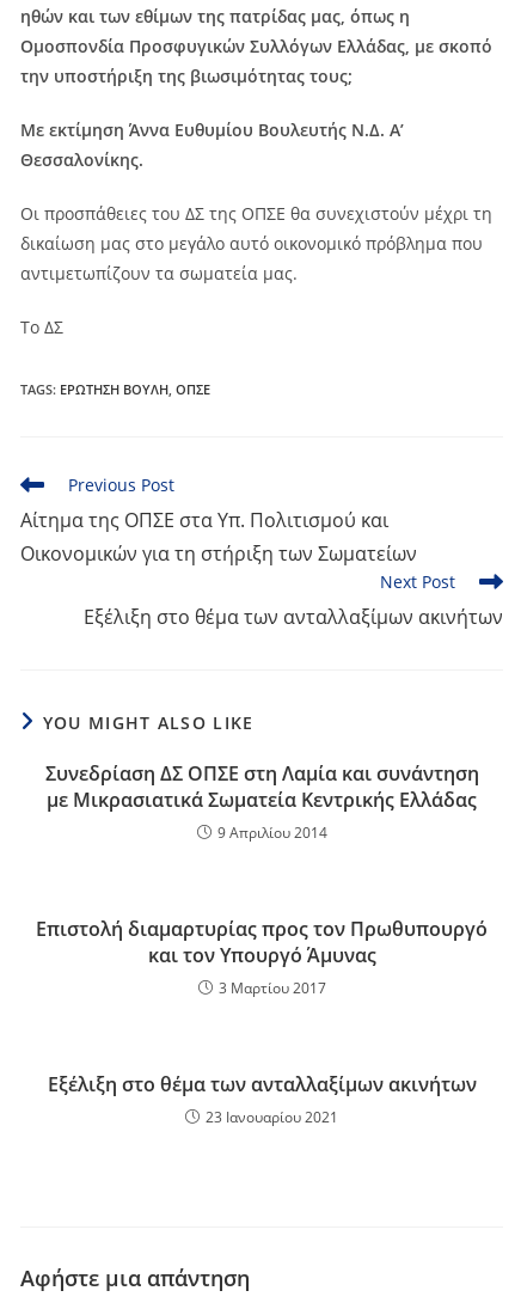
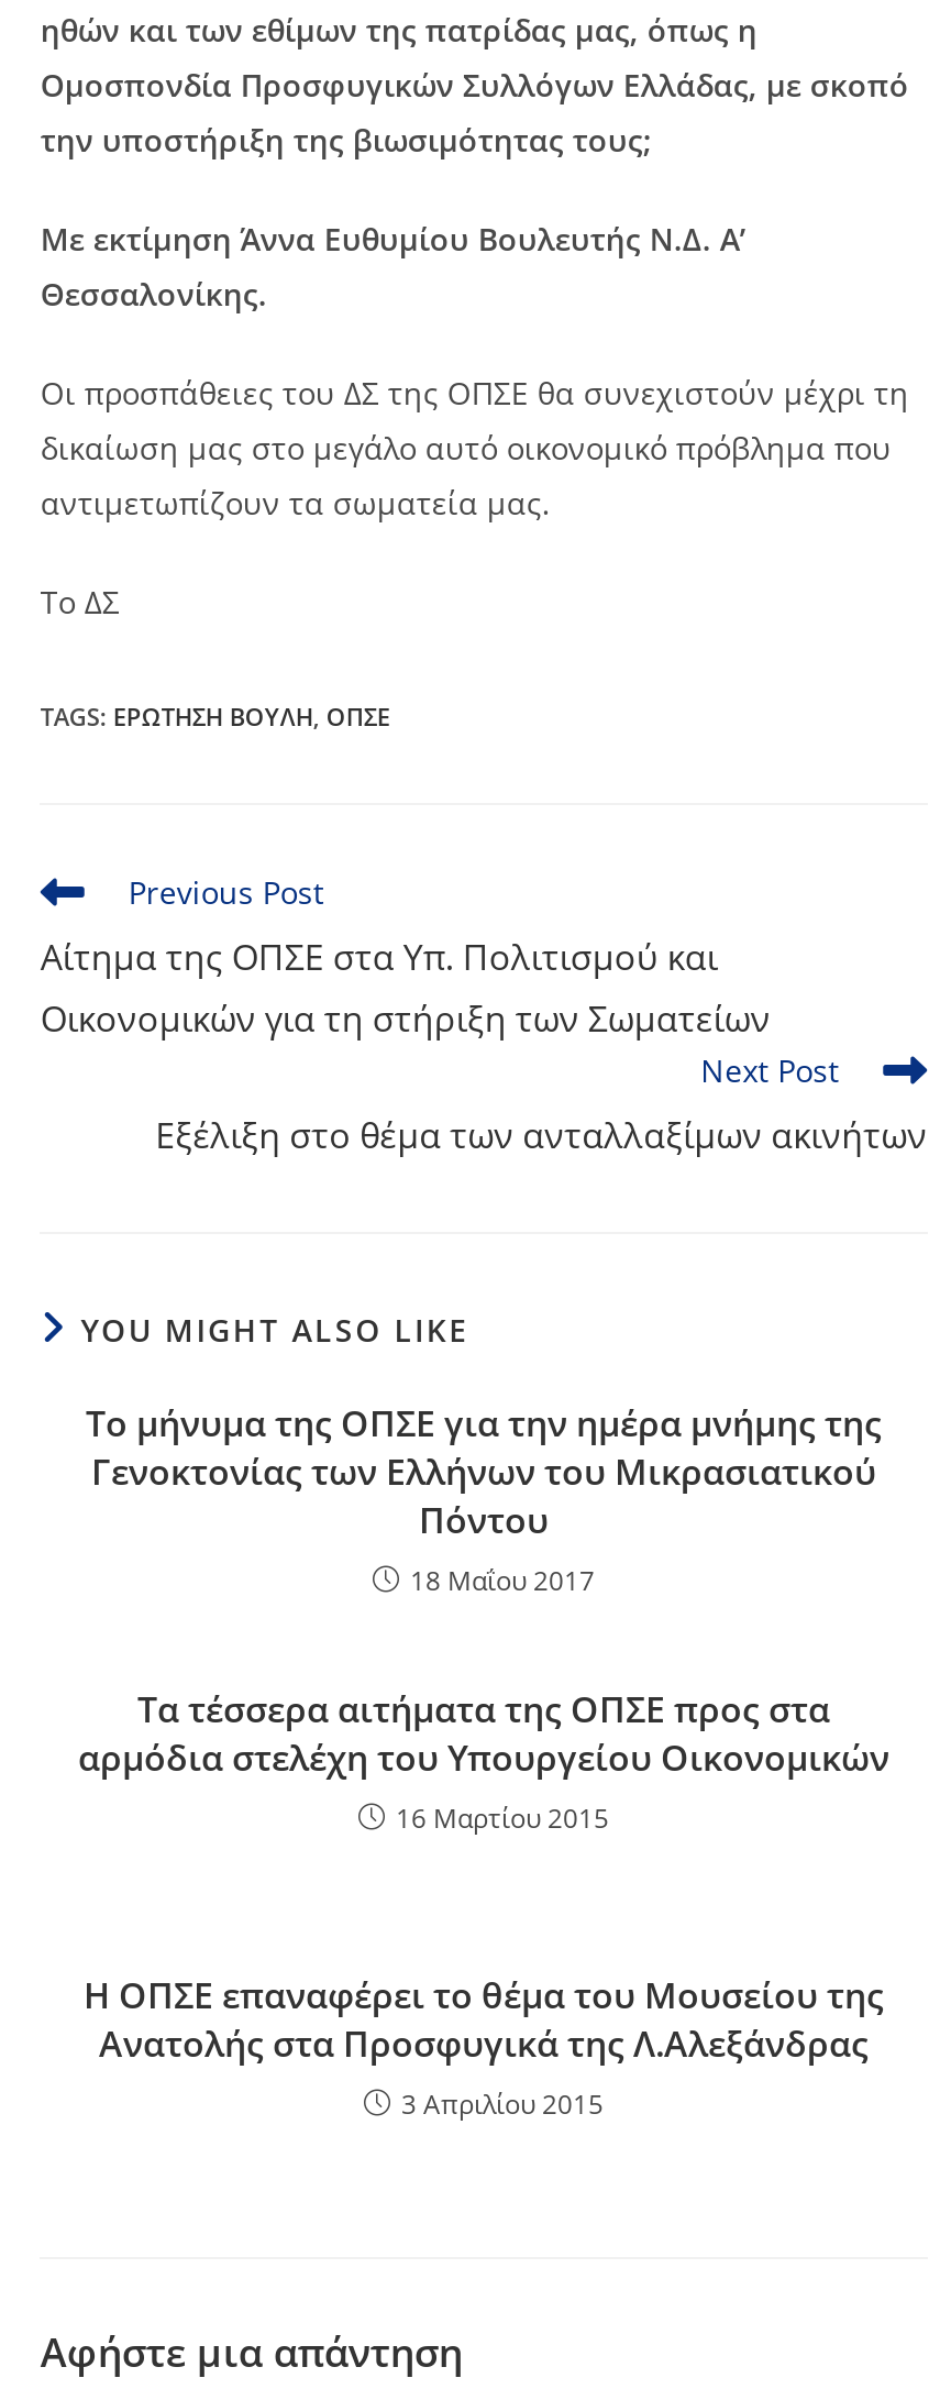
[45,760,479,843] Συνεδρίαση ΔΣ ΟΠΣΕ στη Λαμία και συνάντηση | με Μικρασιατικά Σωματεία Κεντρικής Ελλάδας | 9 Απριλίου 2014 -> [86,1399,882,1599] Το μήνυμα της ΟΠΣΕ για την ημέρα μνήμης της | Γενοκτονίας των Ελλήνων του Μικρασιατικού | Πόντου | 18 Μαΐου 2017
[36,915,488,998] Επιστολή διαμαρτυρίας προς τον Πρωθυπουργό | και τον Υπουργό Άμυνας | 3 Μαρτίου 2017 -> [78,1685,889,1836] Τα τέσσερα αιτήματα της ΟΠΣΕ προς στα | αρμόδια στελέχη του Υπουργείου Οικονομικών | 16 Μαρτίου 2015
[47,1071,476,1127] Εξέλιξη στο θέμα των ανταλλαξίμων ακινήτων | 23 Ιανουαρίου 2021 -> [84,1971,884,2122] Η ΟΠΣΕ επαναφέρει το θέμα του Μουσείου της | Ανατολής στα Προσφυγικά της Λ.Αλεξάνδρας | 3 Απριλίου 2015

